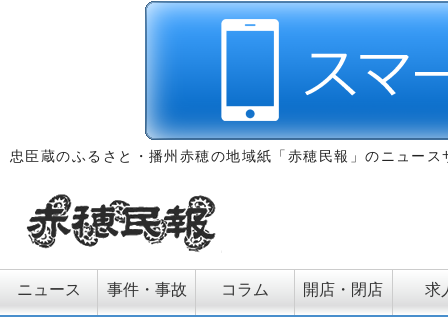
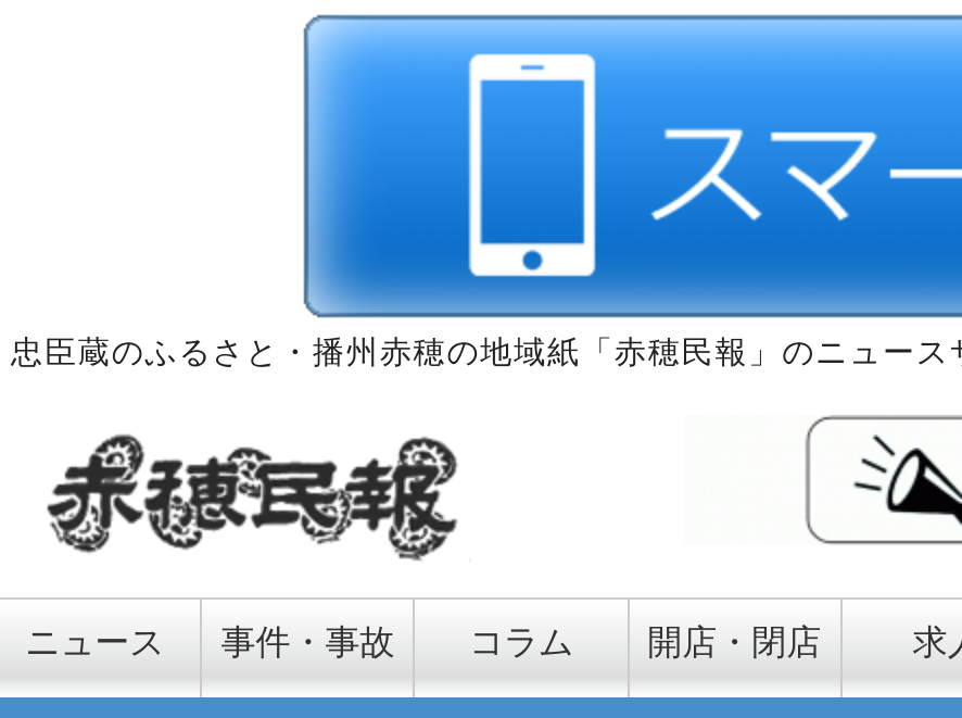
none -> [803,415,955,545] [image]

